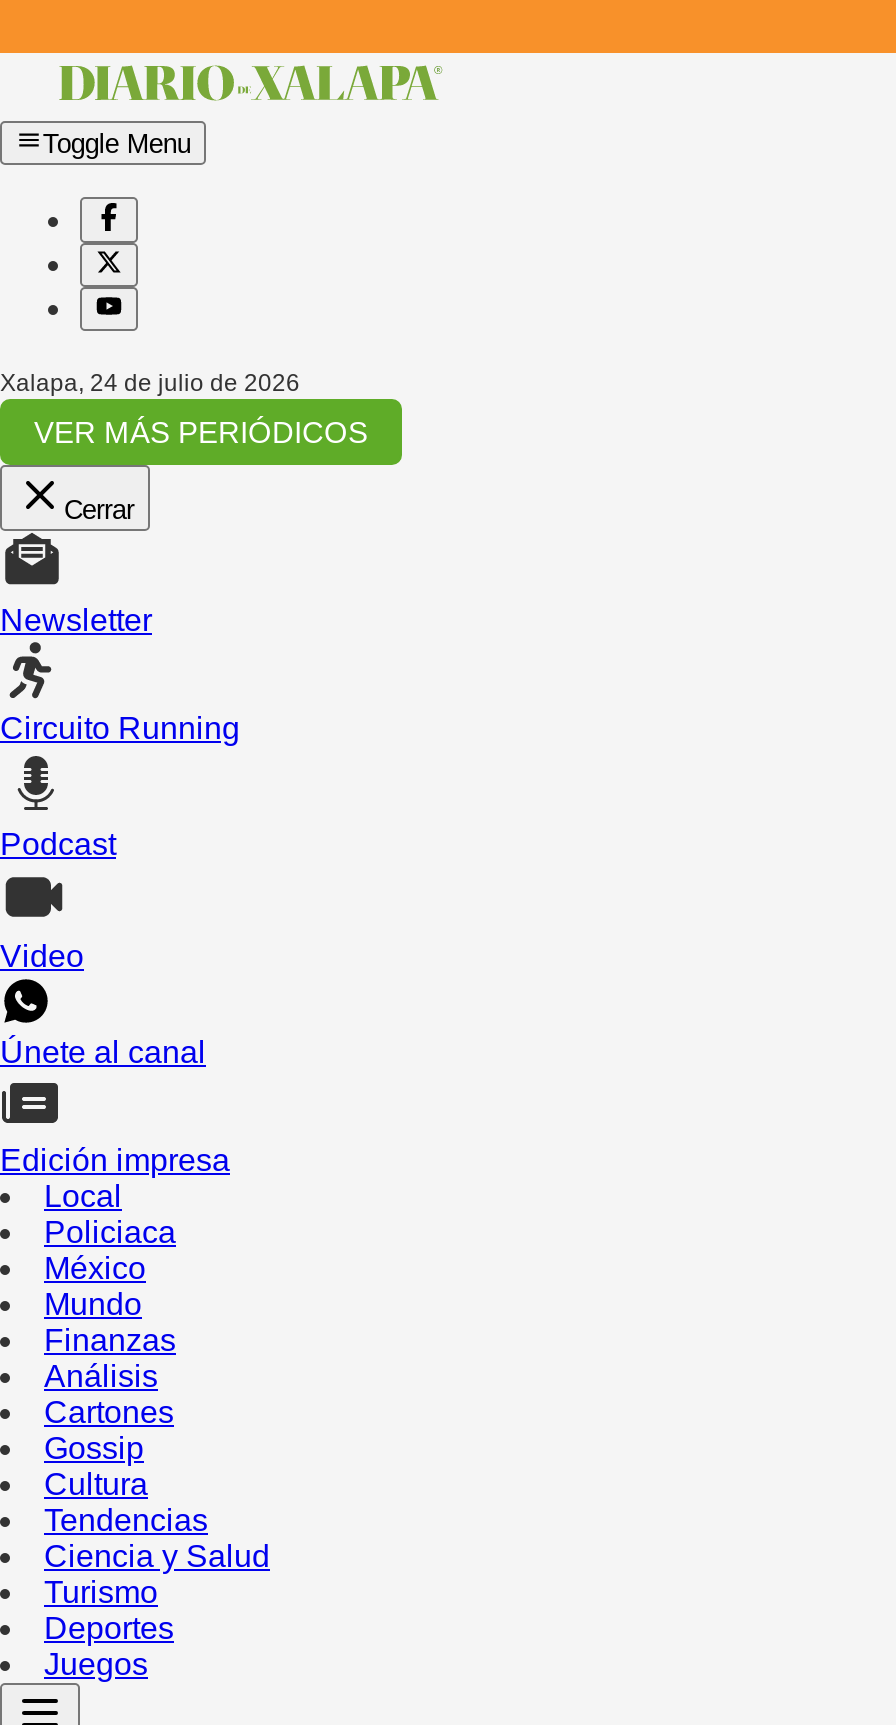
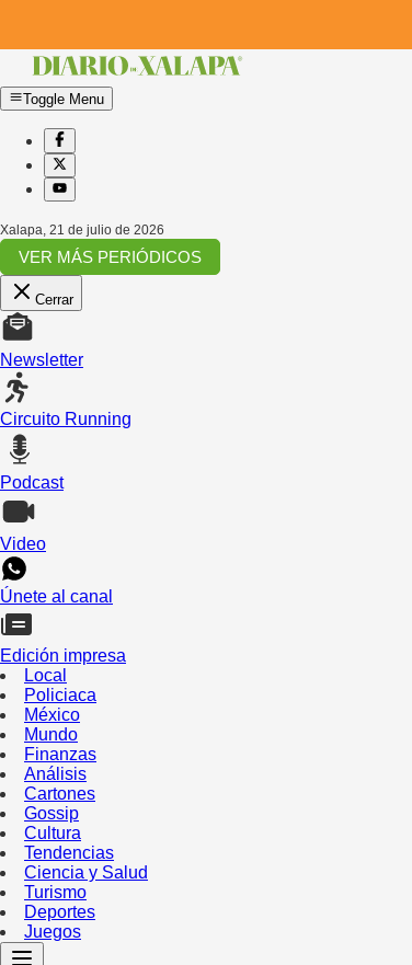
[0,370,300,398] Xalapa, 24 de julio de 2026 -> [0,223,164,238] Xalapa, 21 de julio de 2026

